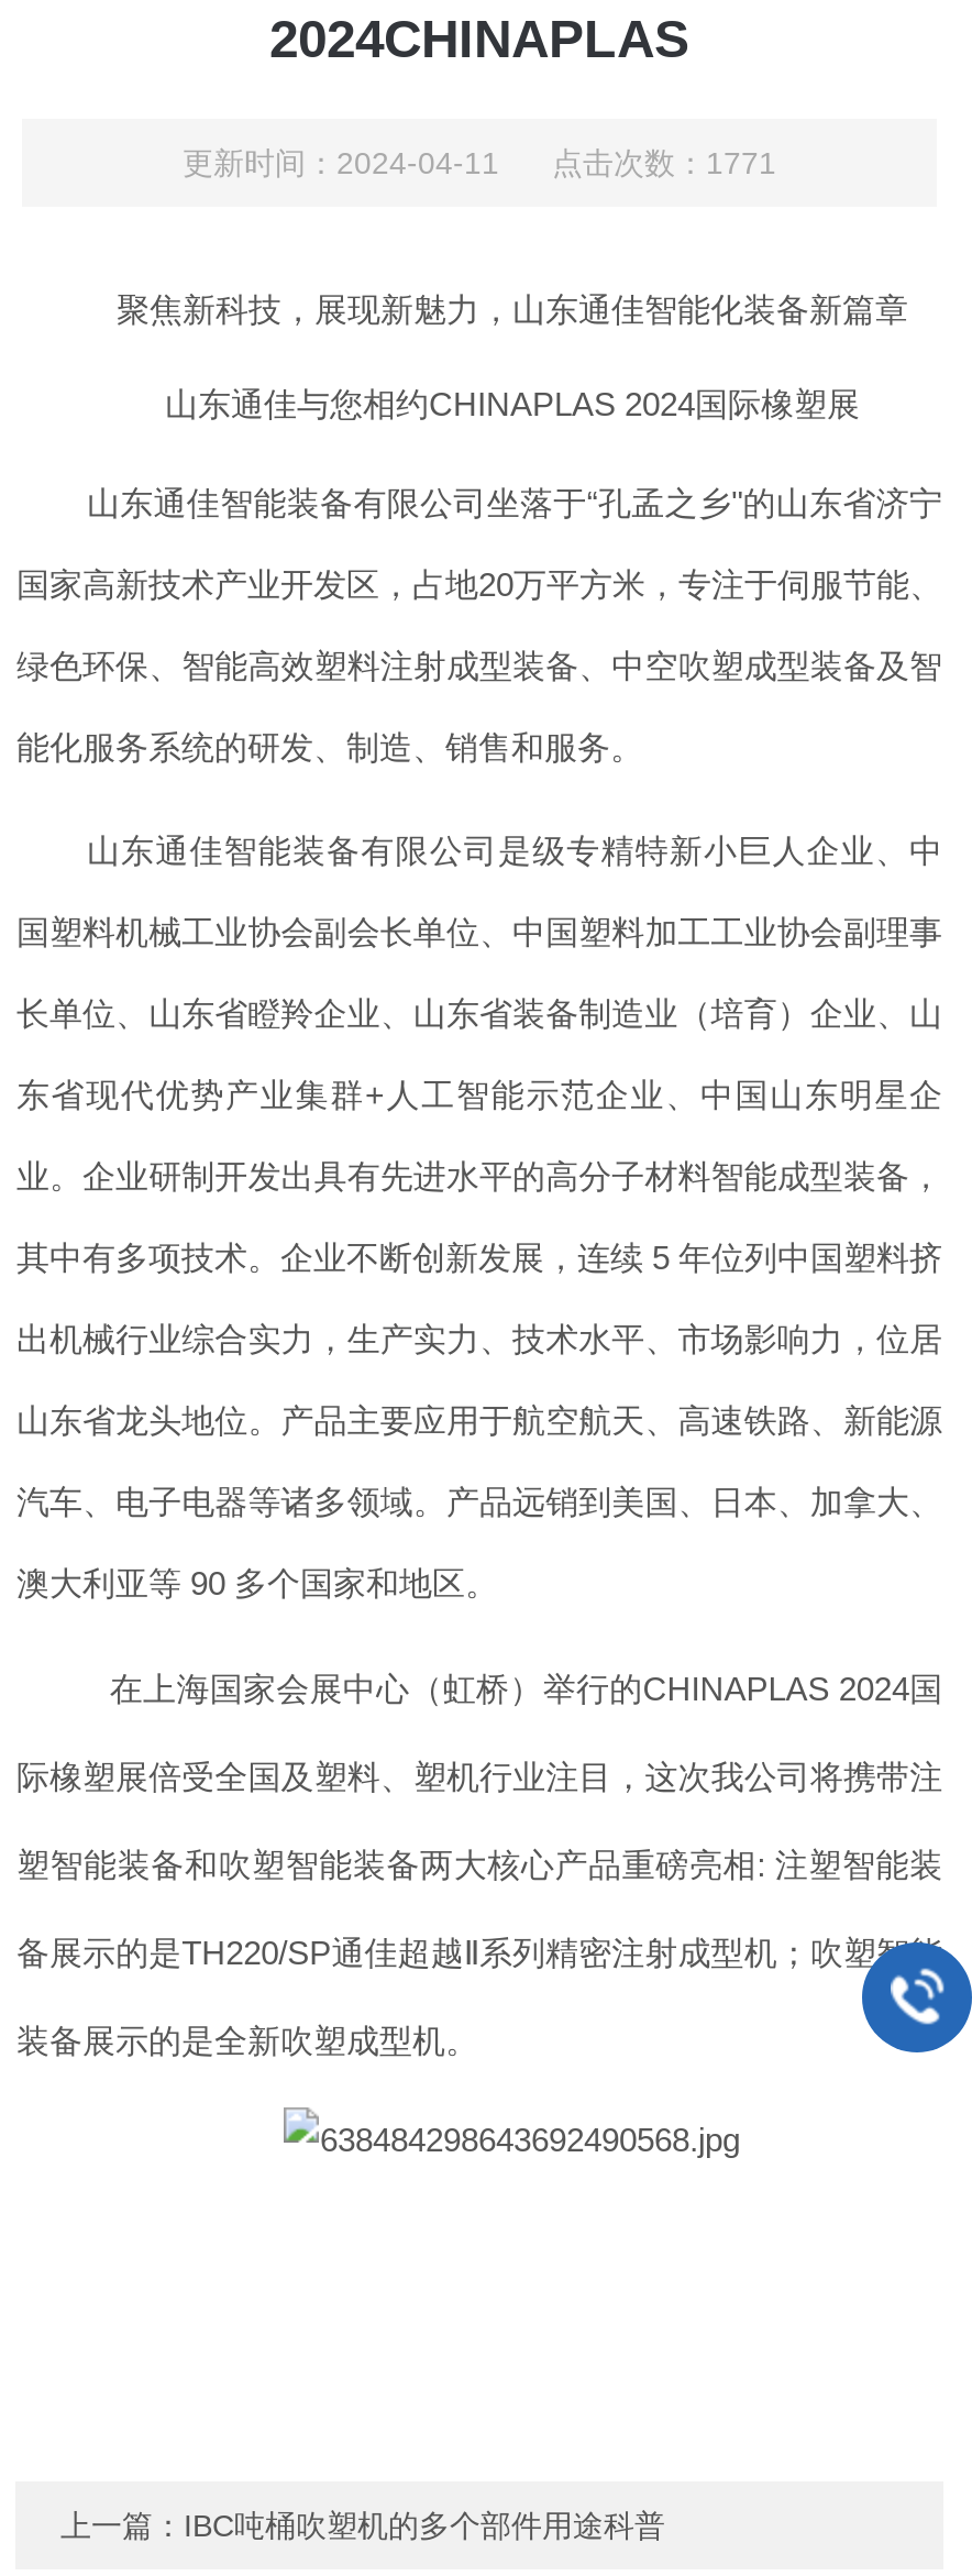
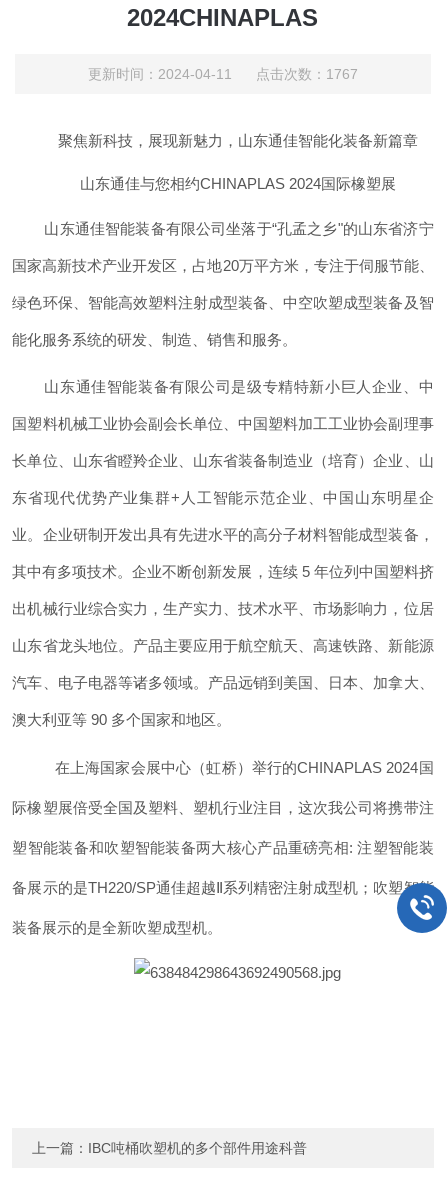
[183,145,776,180] 更新时间：2024-04-11 点击次数：1771 -> [88,66,358,82] 更新时间：2024-04-11 点击次数：1767

